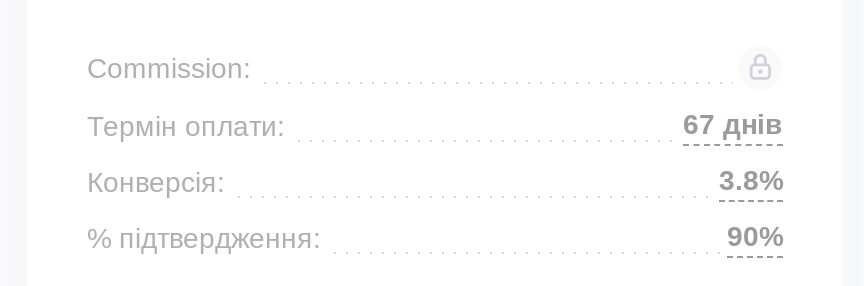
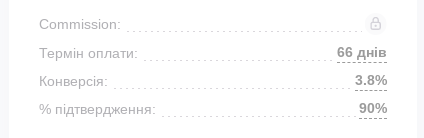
[683,108,783,140] 67 днів -> [337,44,387,60] 66 днів

